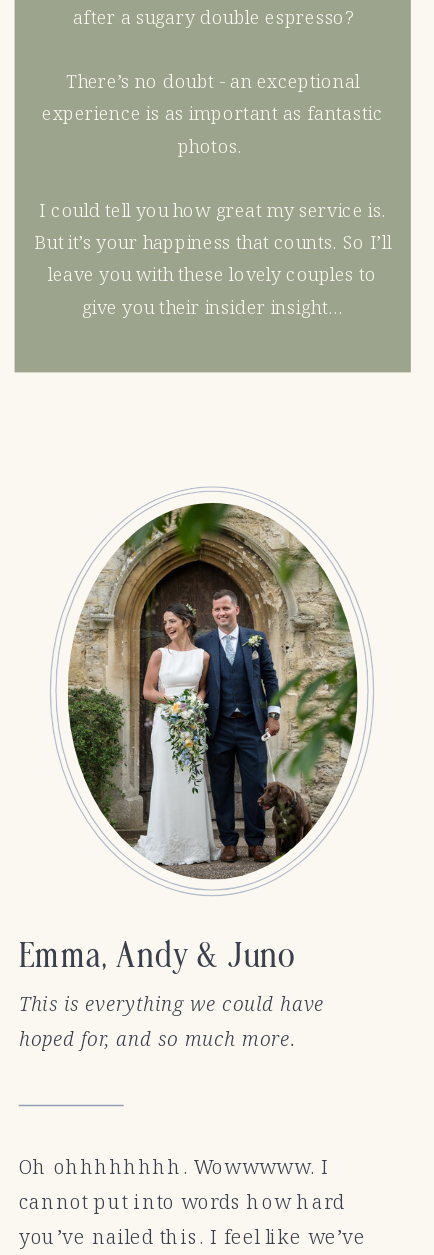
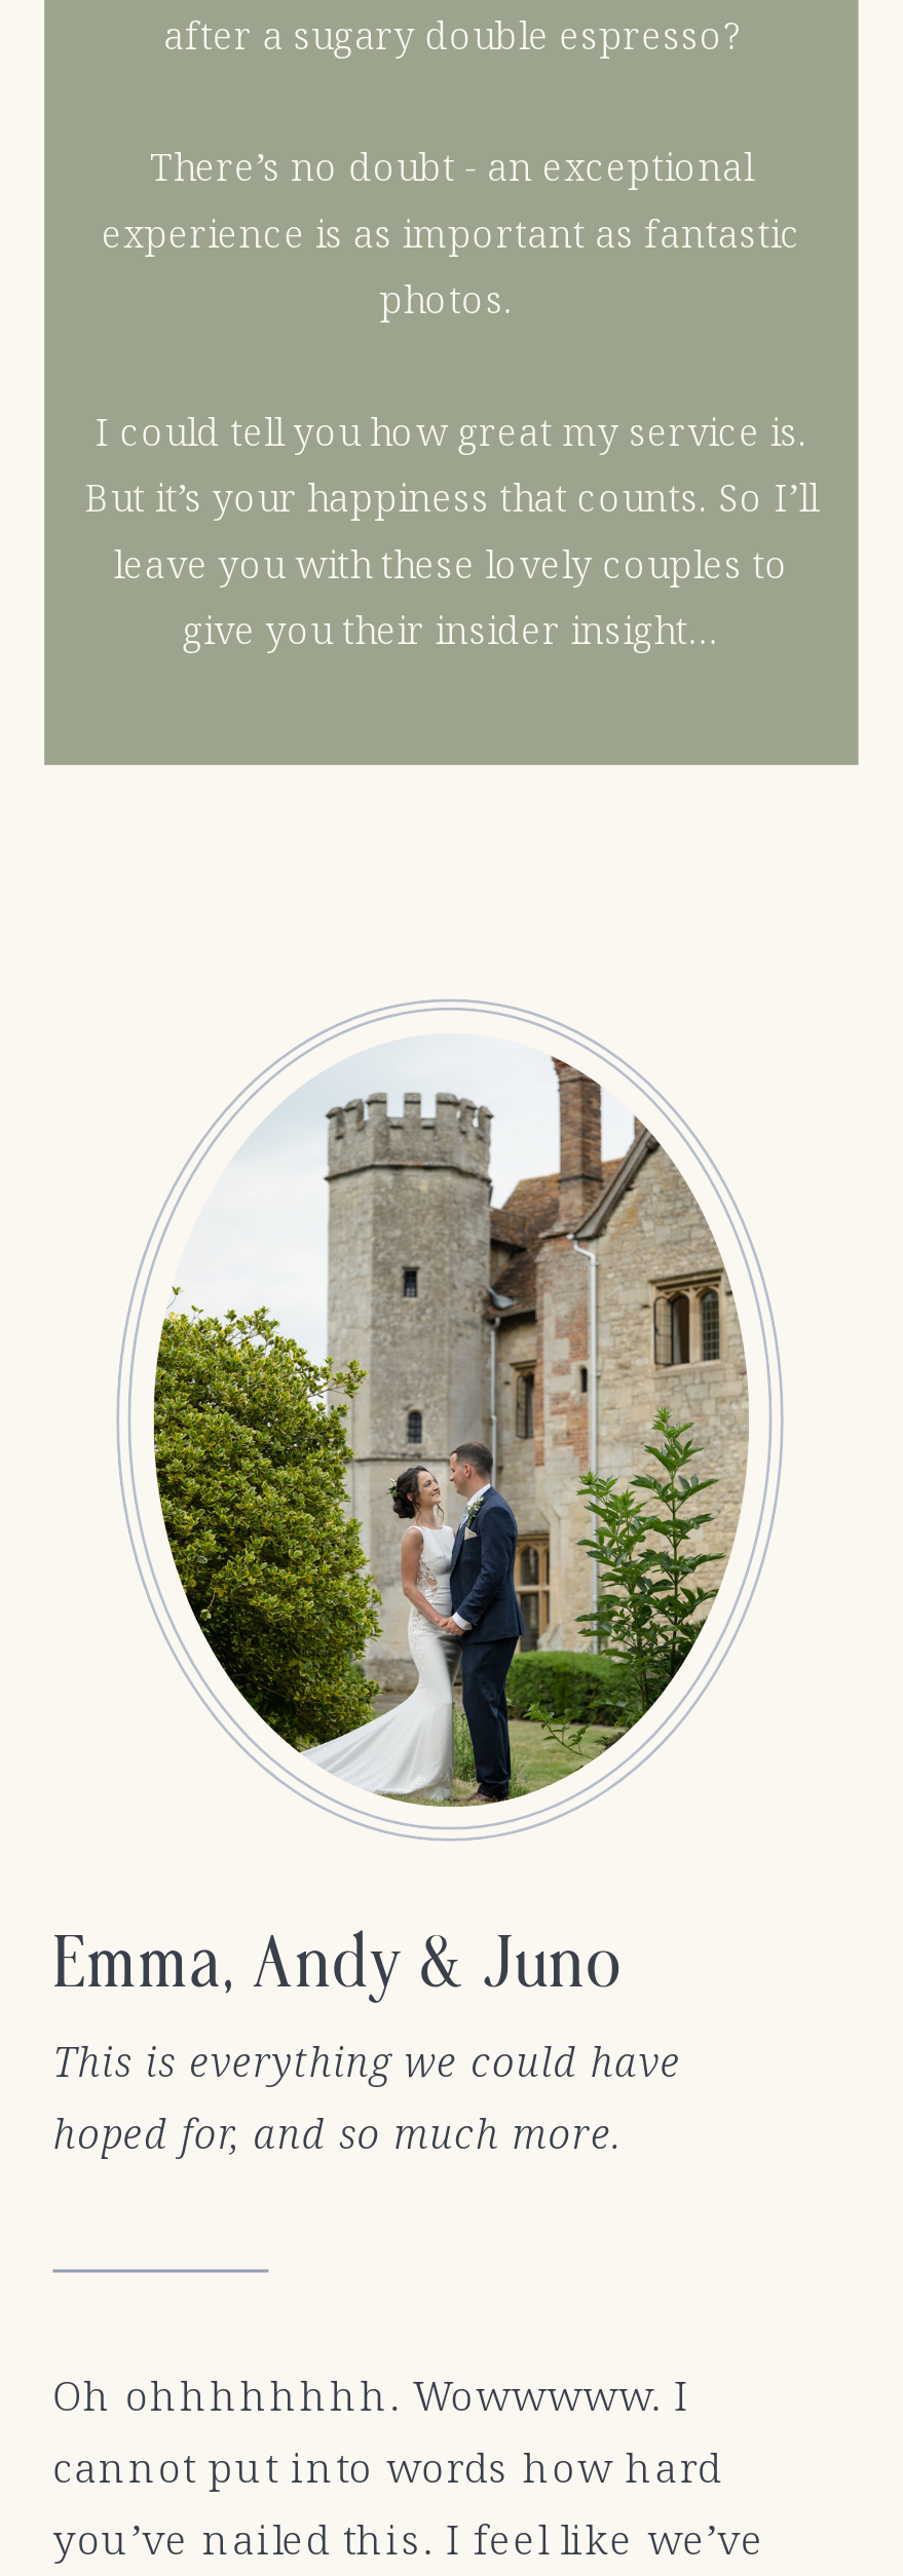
[68,502,358,879] [image] -> [154,1033,748,1806] [image]

